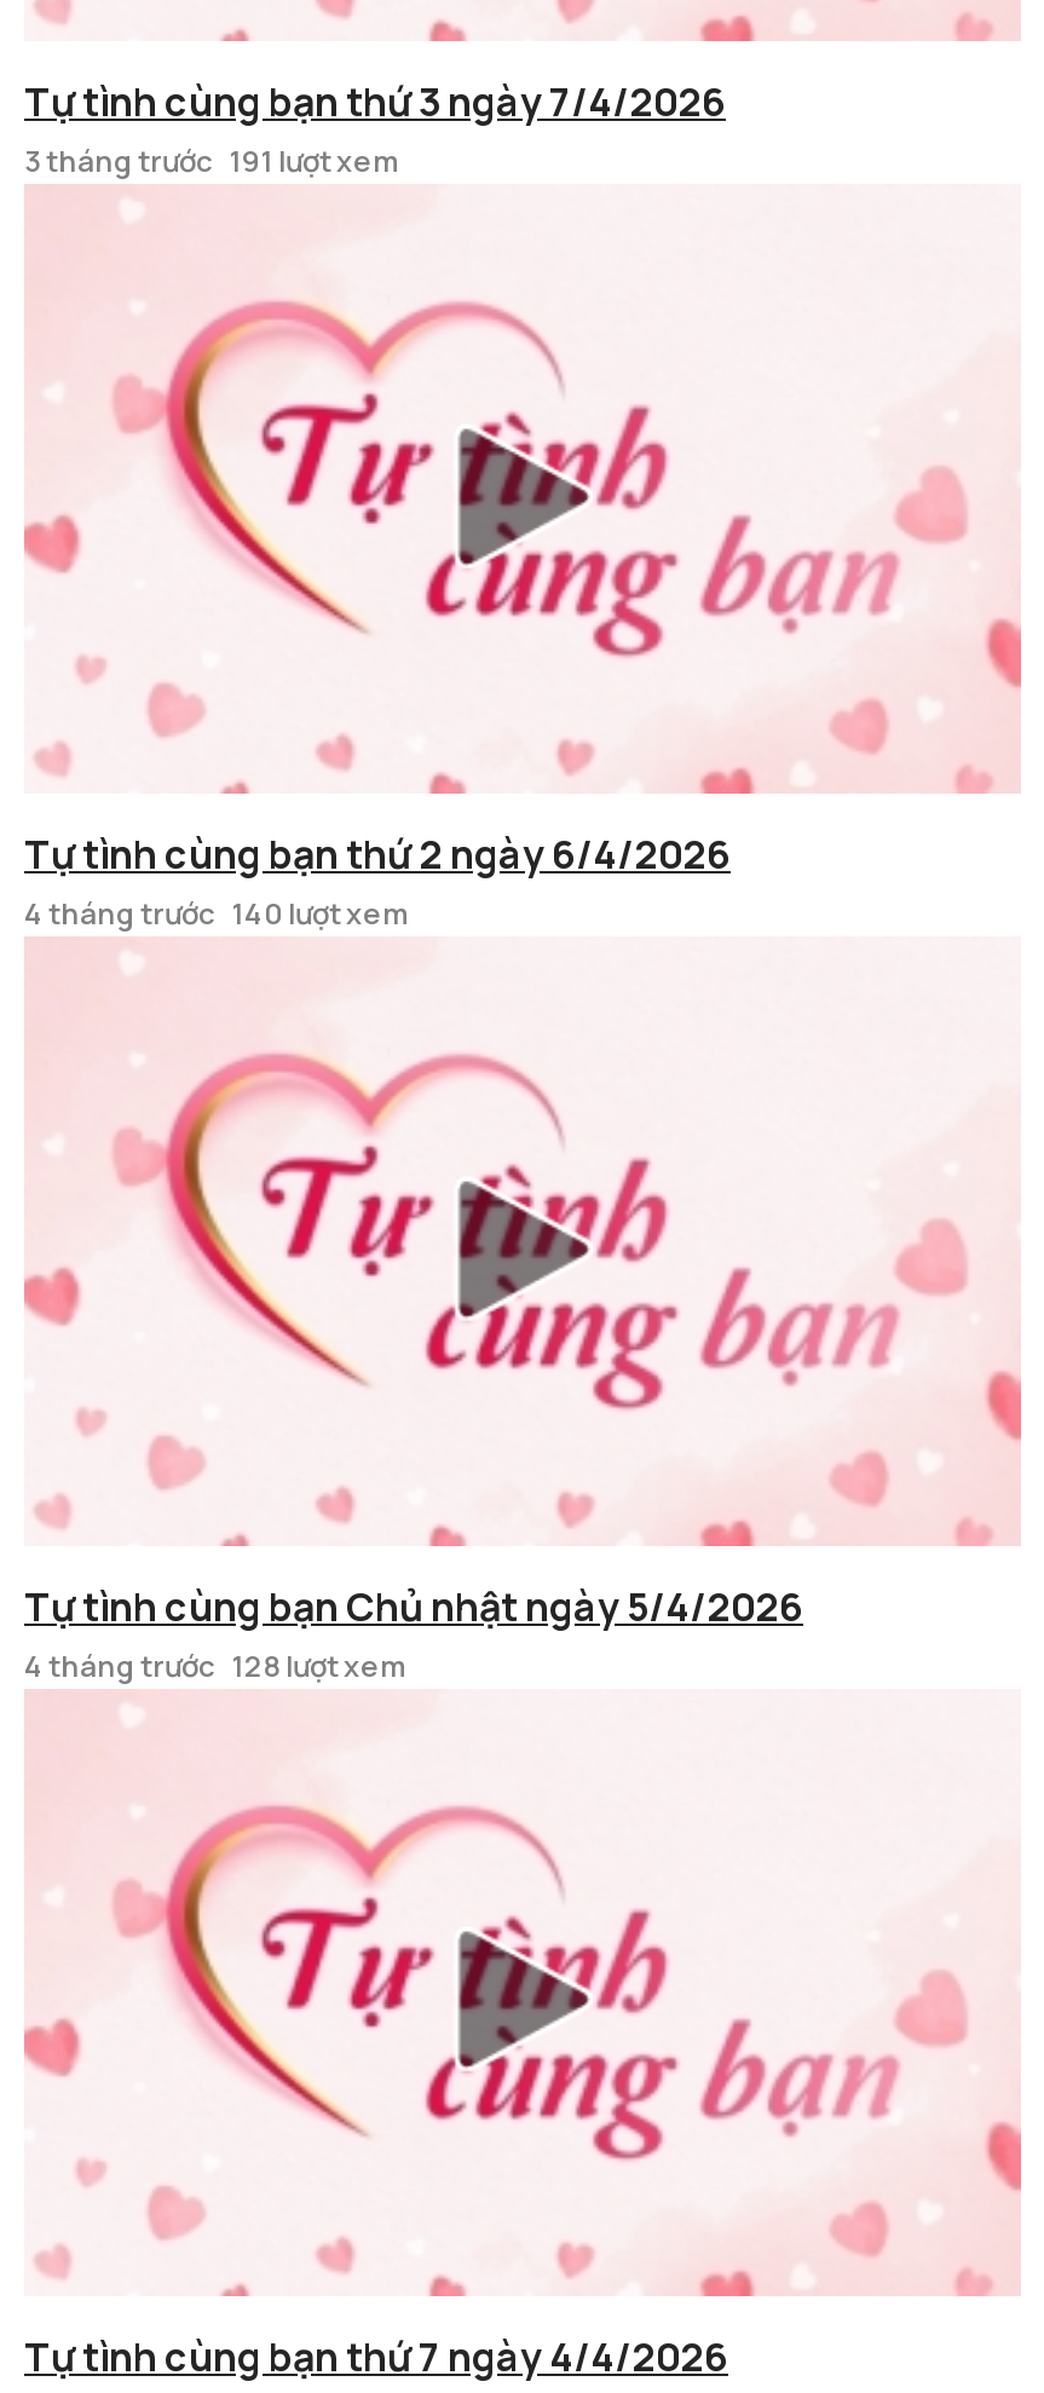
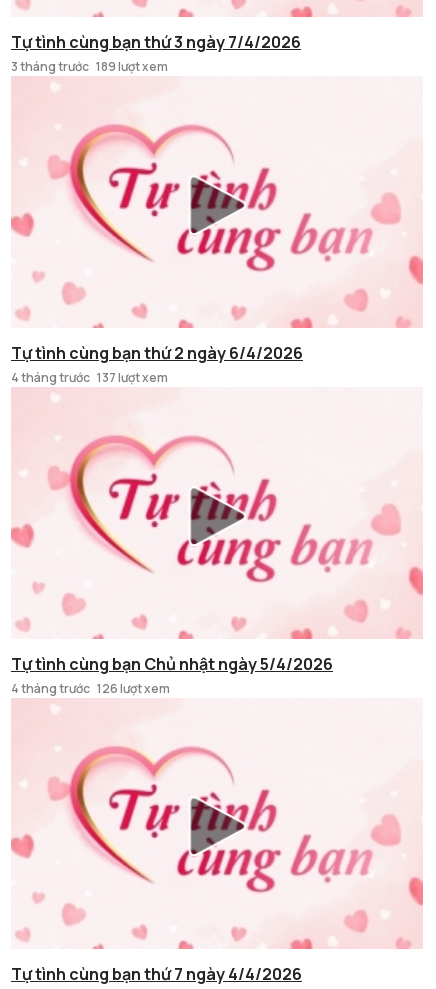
[24,141,399,182] 3 tháng trước 191 lượt xem -> [11,58,168,75] 3 tháng trước 189 lượt xem
[24,893,409,934] 4 tháng trước 140 lượt xem -> [11,369,168,386] 4 tháng trước 137 lượt xem
[24,1644,406,1685] 4 tháng trước 128 lượt xem -> [11,679,170,696] 4 tháng trước 126 lượt xem

